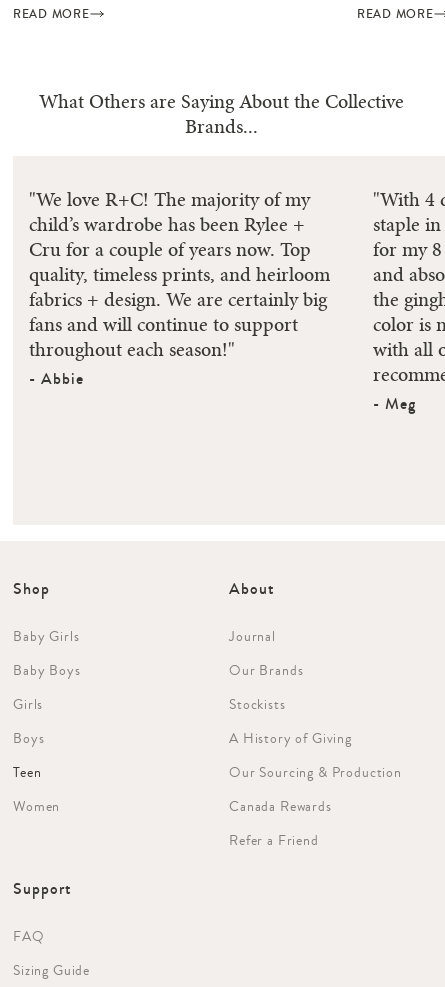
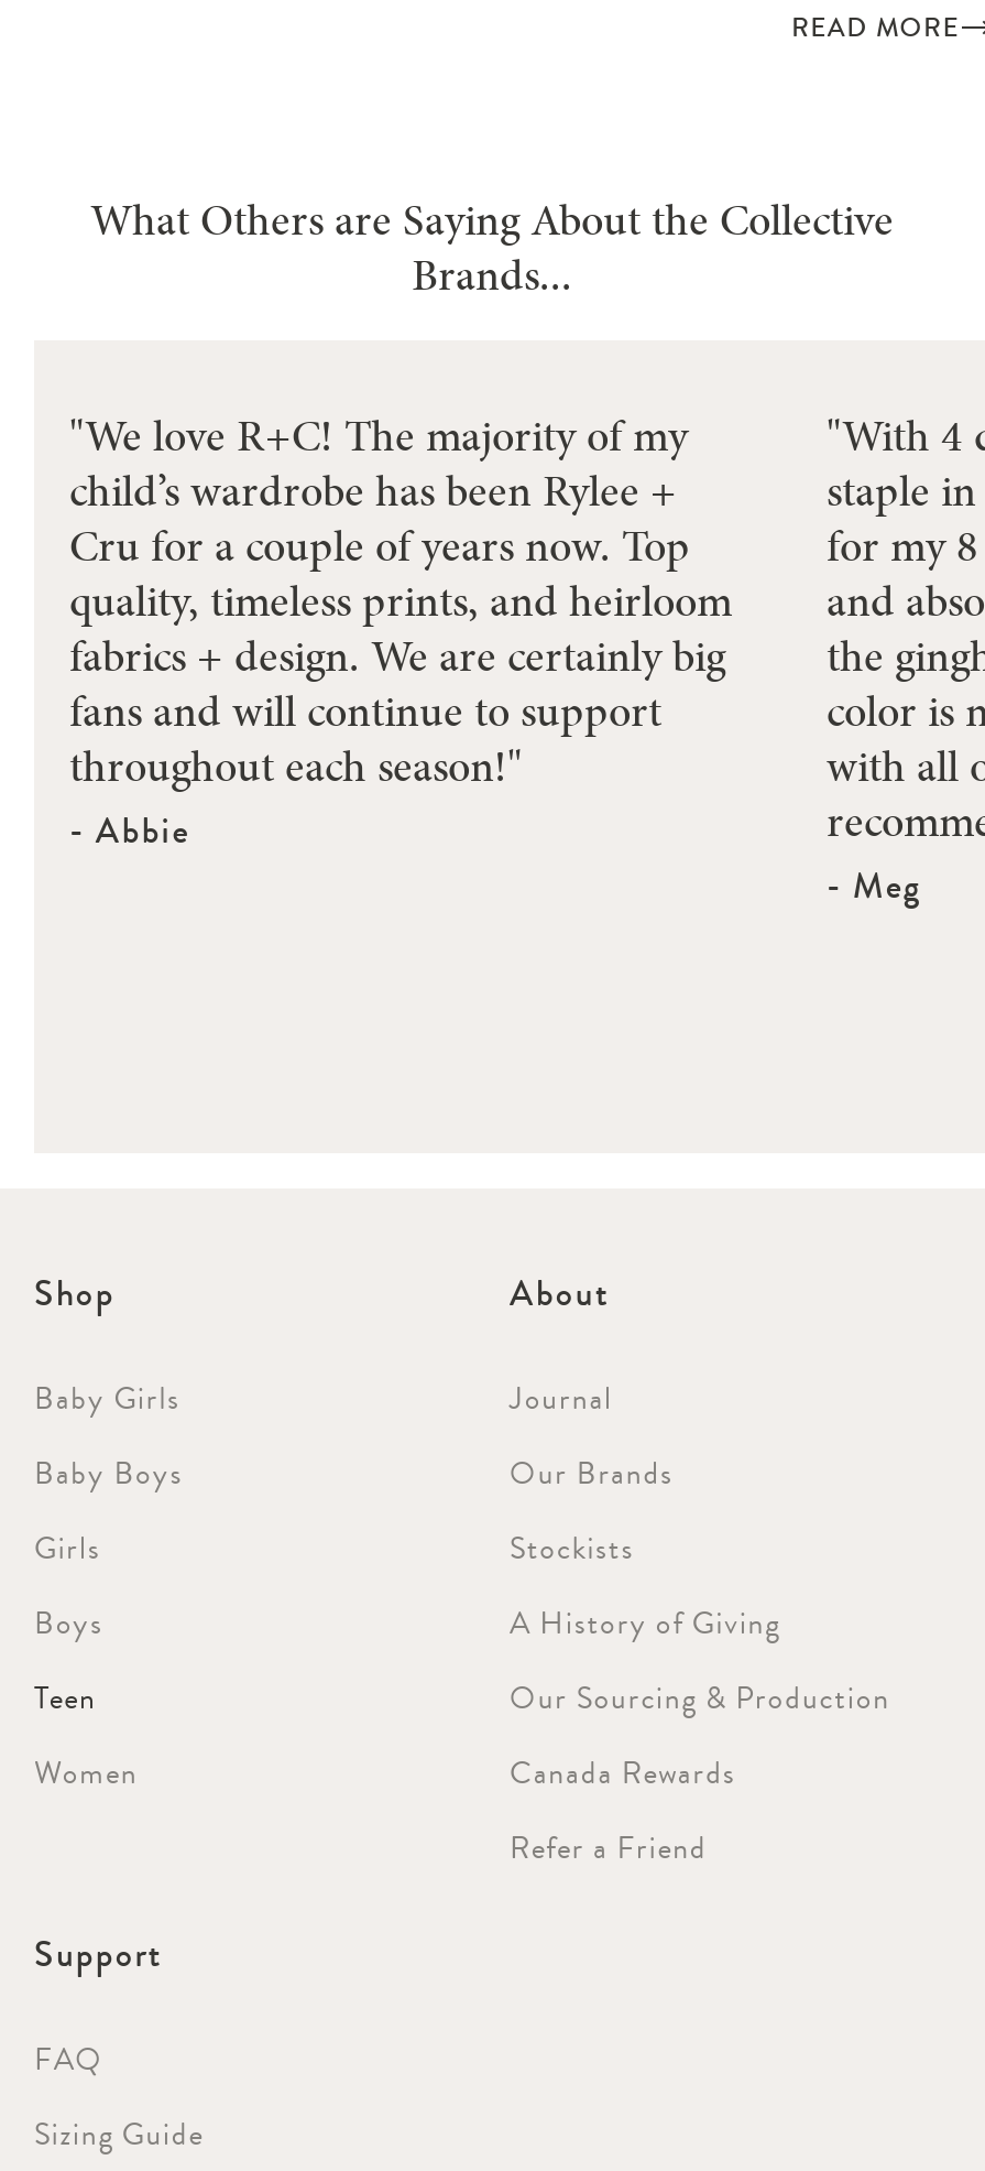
[13,8,89,20] READ MORE -> none

